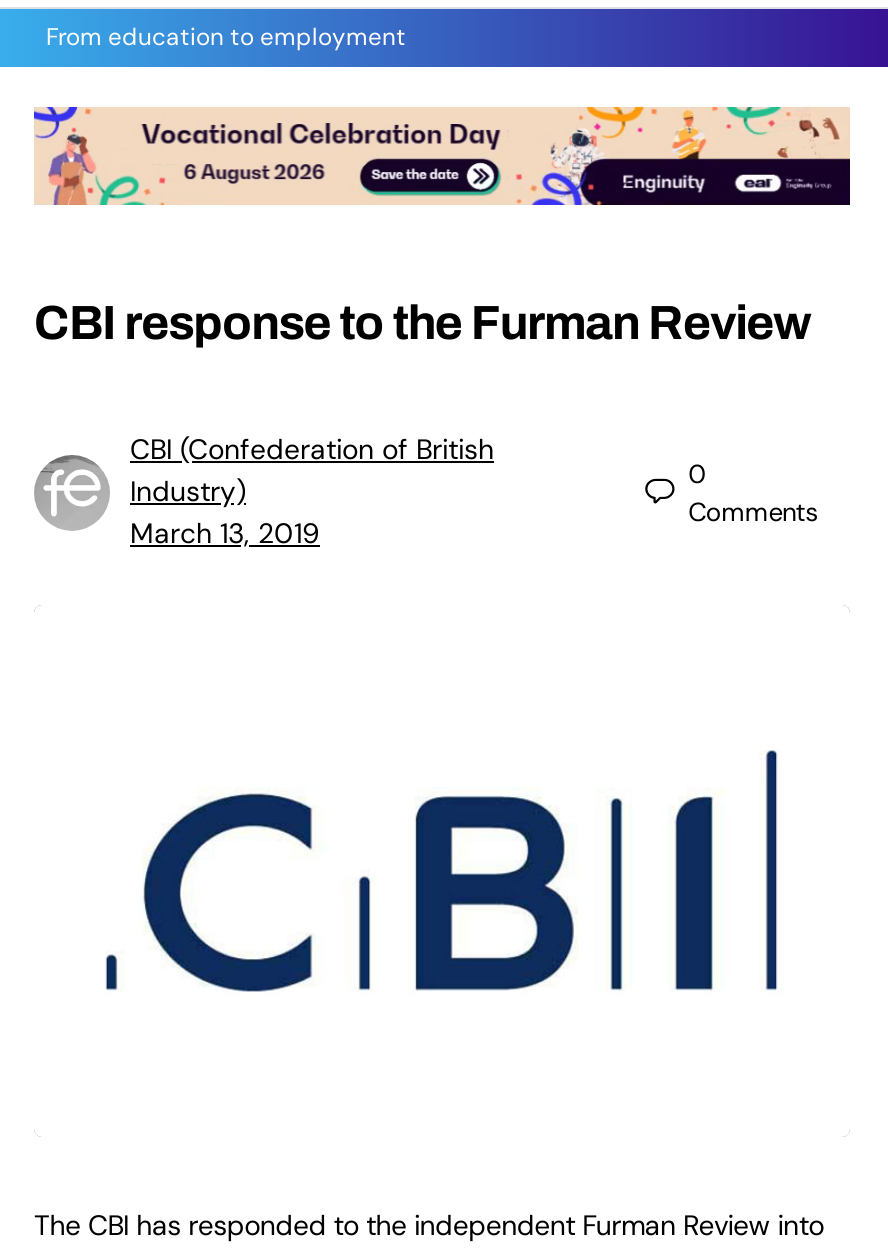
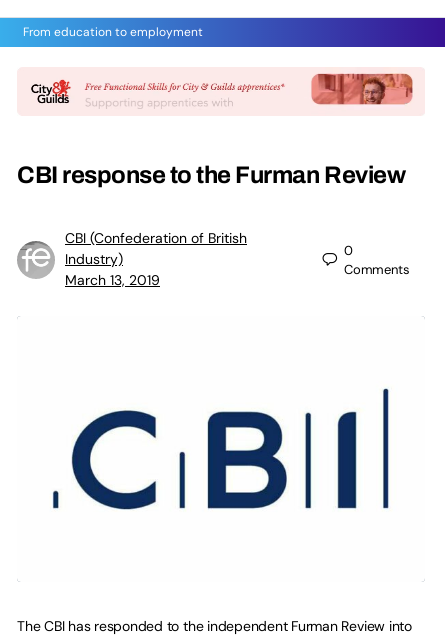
[32,105,852,207] [image] -> [17,67,425,116] [image]

